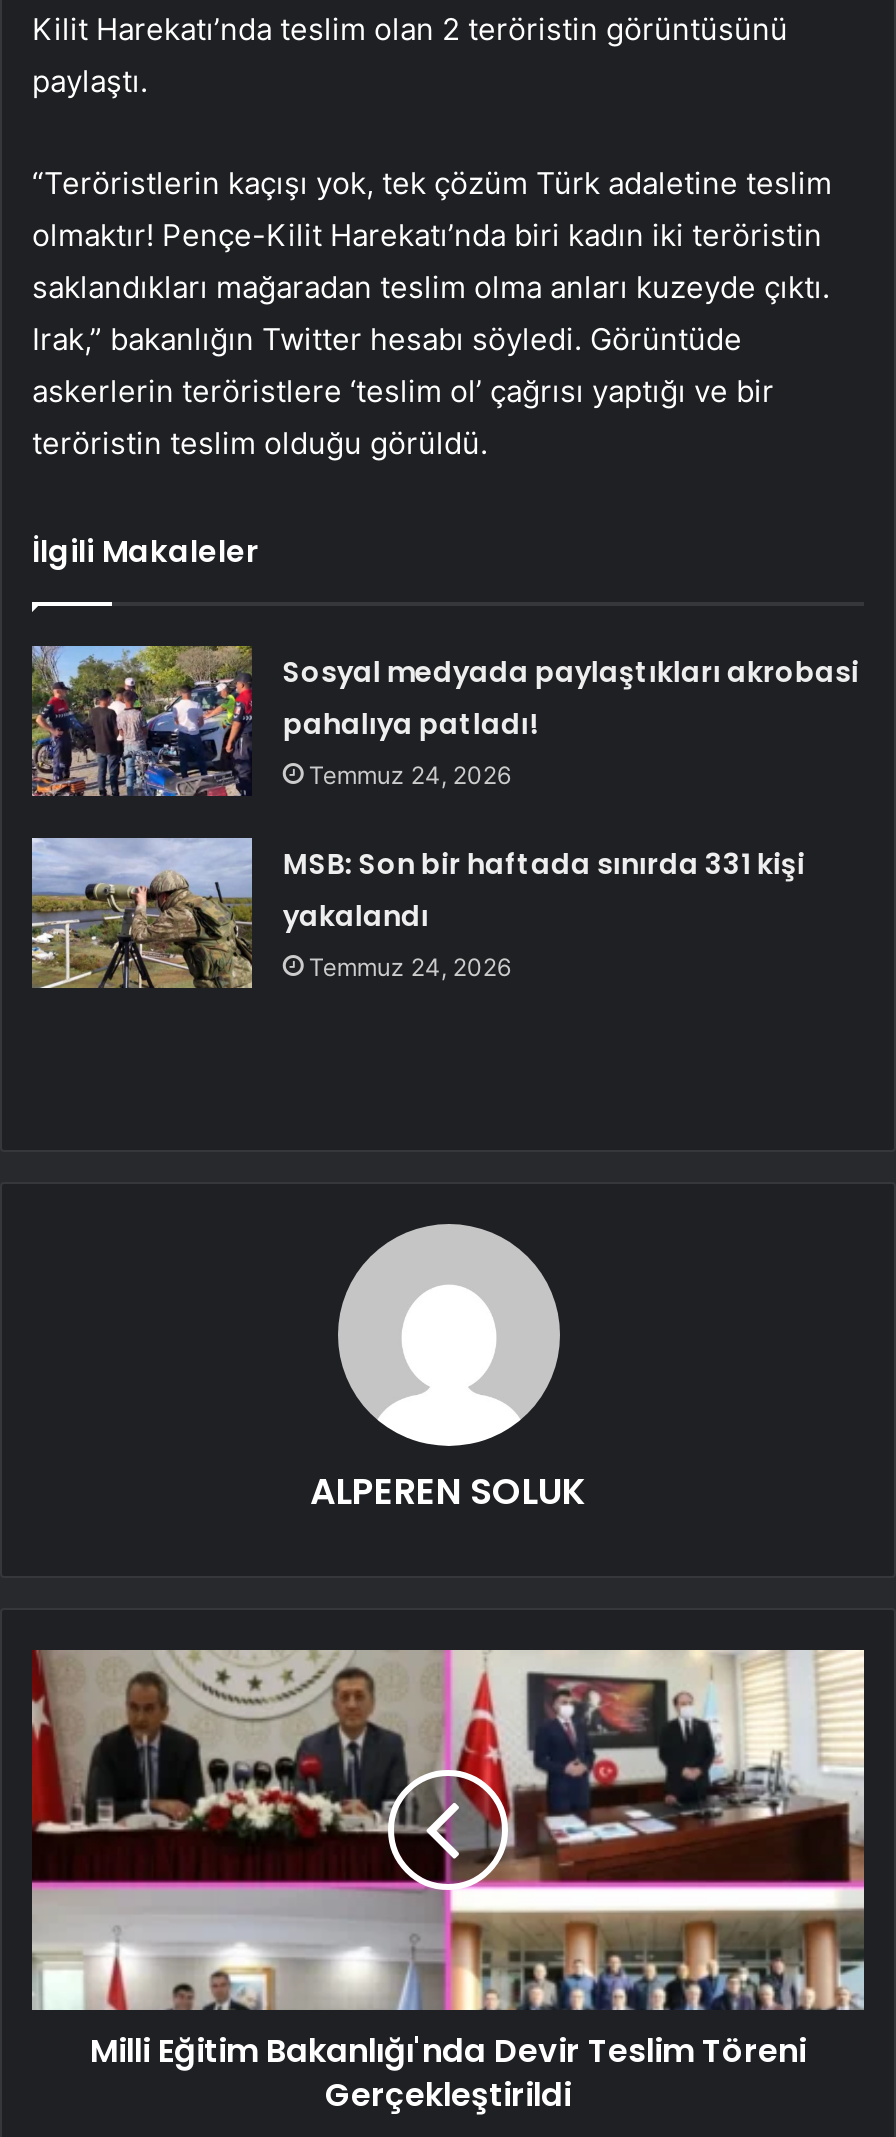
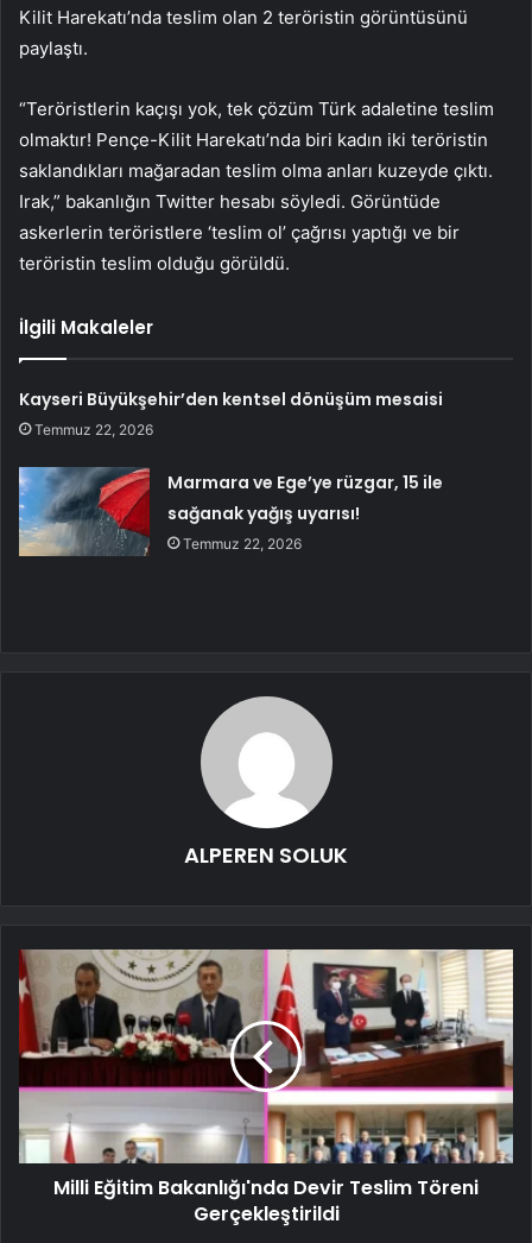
[283,651,859,789] Sosyal medyada paylaştıkları akrobasi | pahalıya patladı! | Temmuz 24, 2026 -> [19,387,443,438] Kayseri Büyükşehir’den kentsel dönüşüm mesaisi | Temmuz 22, 2026
[32,836,805,988] [image] | MSB: Son bir haftada sınırda 331 kişi | yakalandı | Temmuz 24, 2026 -> [19,467,443,556] [image] | Marmara ve Ege’ye rüzgar, 15 ile | sağanak yağış uyarısı! | Temmuz 22, 2026

